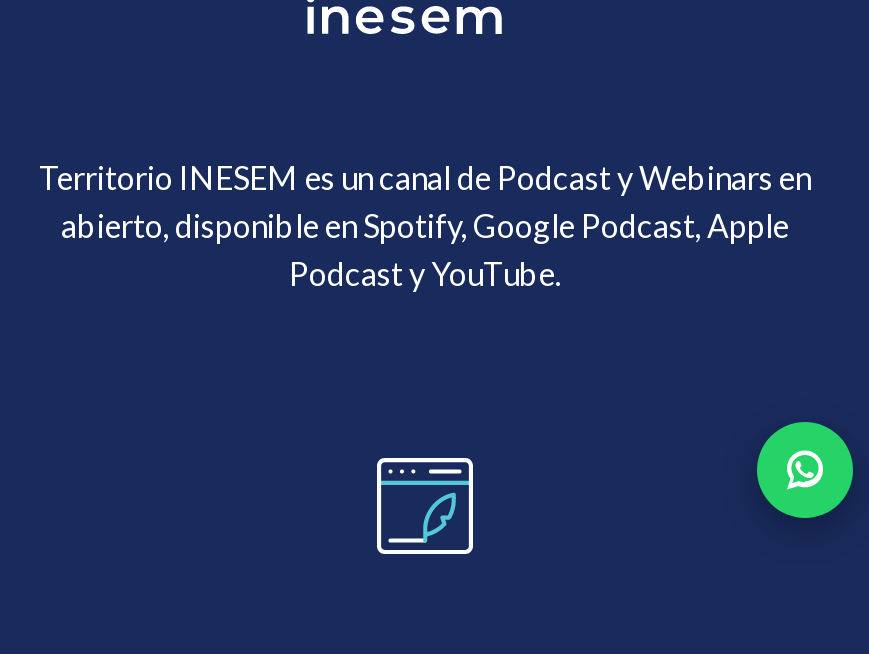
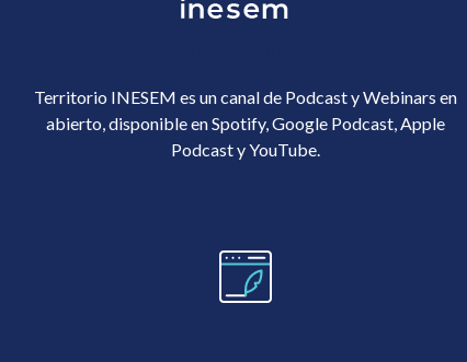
[755,420,855,520] [image] -> none

